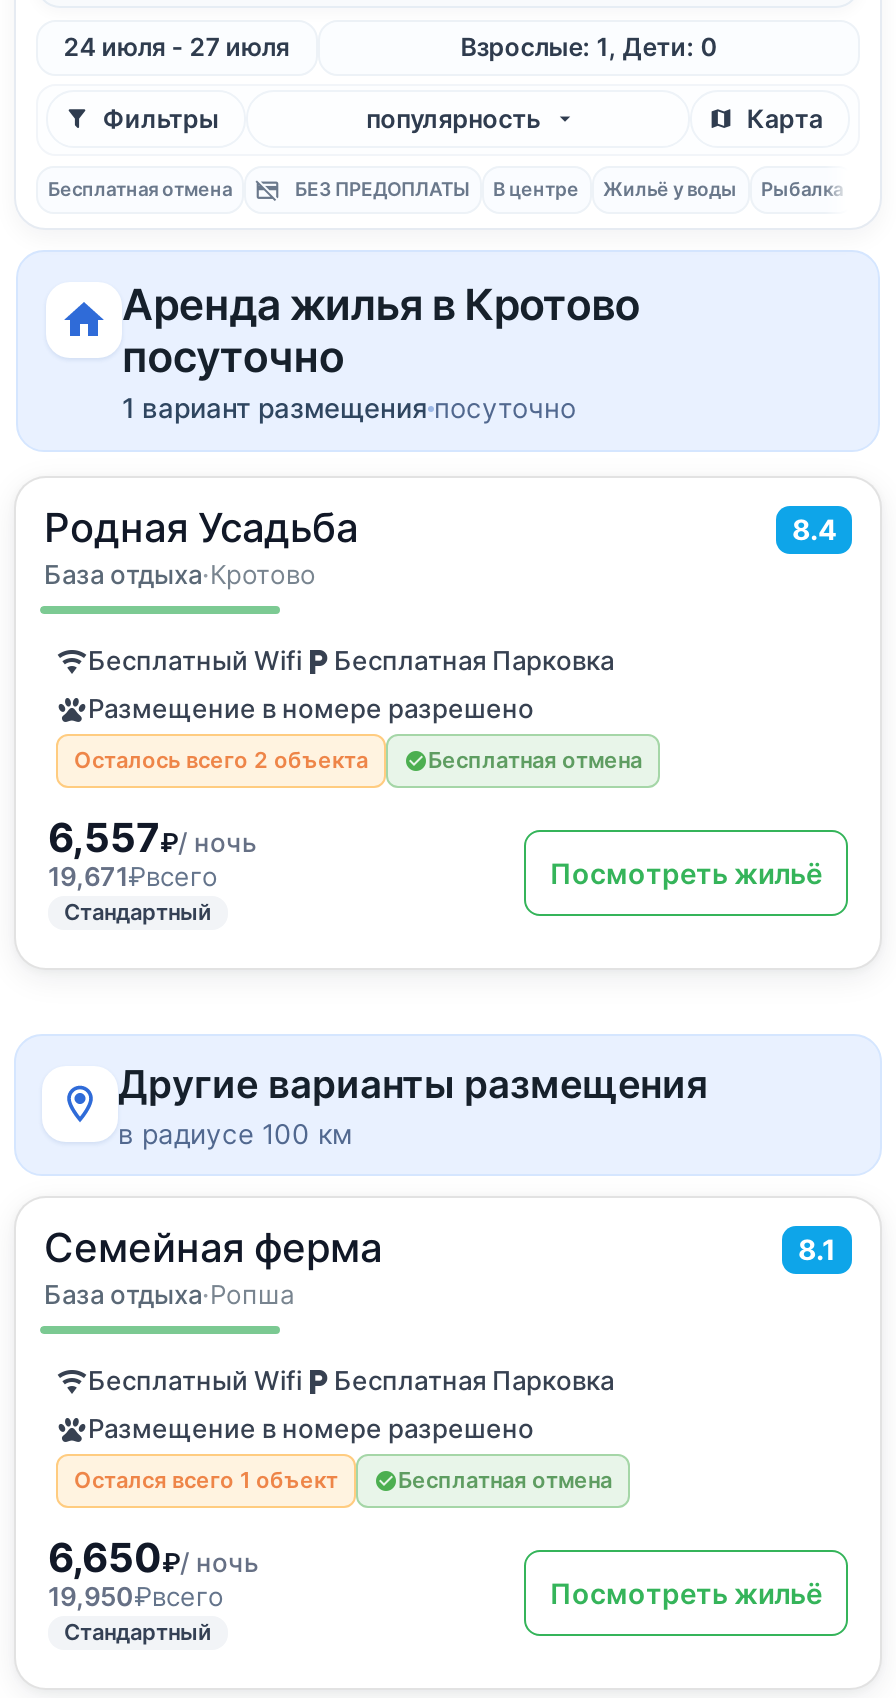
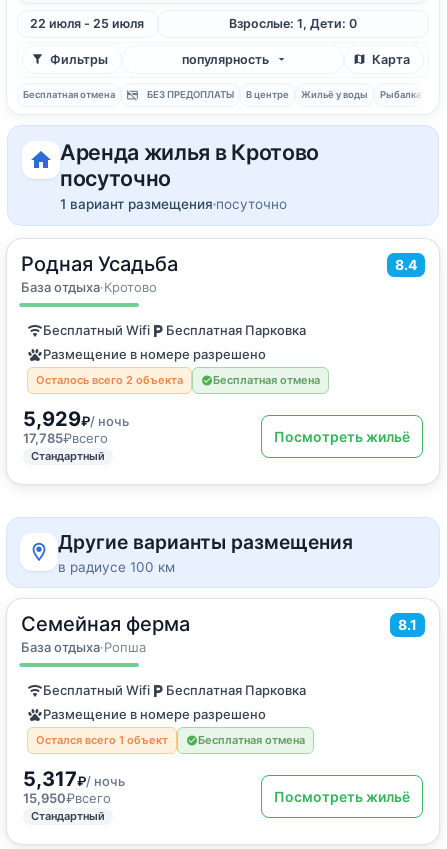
[64,32,290,62] 24 июля - 27 июля -> [30,16,144,31] 22 июля - 25 июля
[48,814,256,862] 6,557₽ / ночь -> [23,407,129,431] 5,929₽ / ночь
[48,860,218,892] 19,671₽всего -> [23,430,108,446] 17,785₽всего
[48,1534,258,1582] 6,650₽ / ночь -> [23,767,125,791] 5,317₽ / ночь
[48,1580,224,1612] 19,950₽всего -> [23,790,111,806] 15,950₽всего

